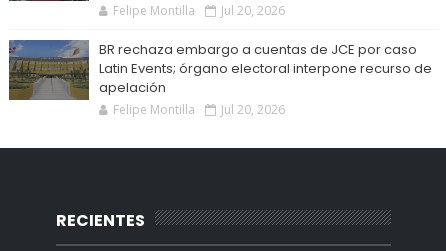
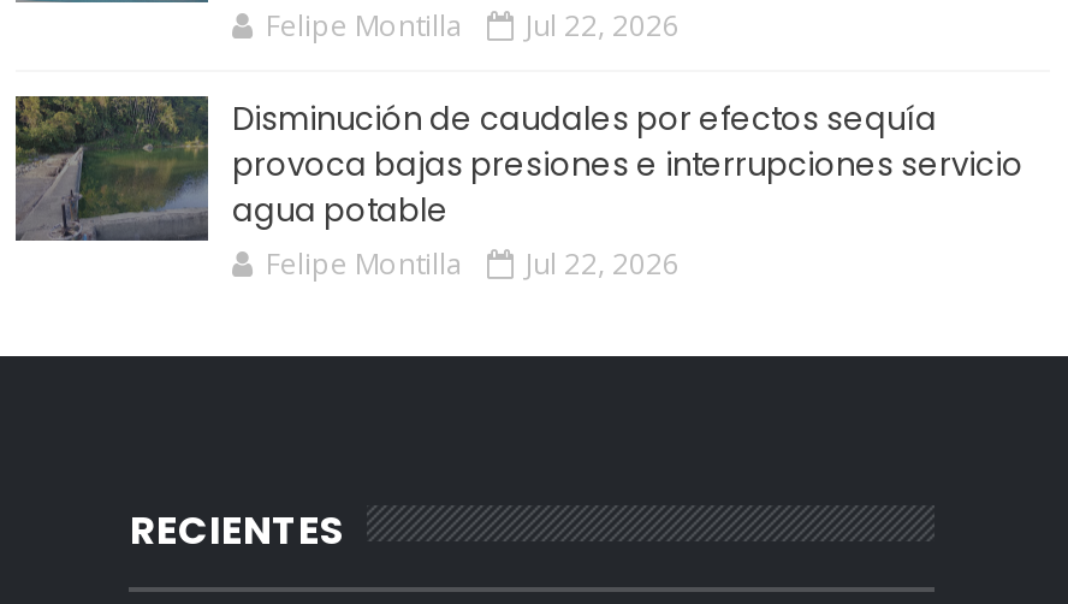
[113,2,285,19] Felipe Montilla Jul 20, 2026 -> [266,6,680,46] Felipe Montilla Jul 22, 2026
[8,39,432,100] [image] | BR rechaza embargo a cuentas de JCE por caso | Latin Events; órgano electoral interpone recurso de | apelación -> [13,94,1023,241] [image] | Disminución de caudales por efectos sequía | provoca bajas presiones e interrupciones servicio | agua potable
[113,101,285,118] Felipe Montilla Jul 20, 2026 -> [266,244,680,285] Felipe Montilla Jul 22, 2026

